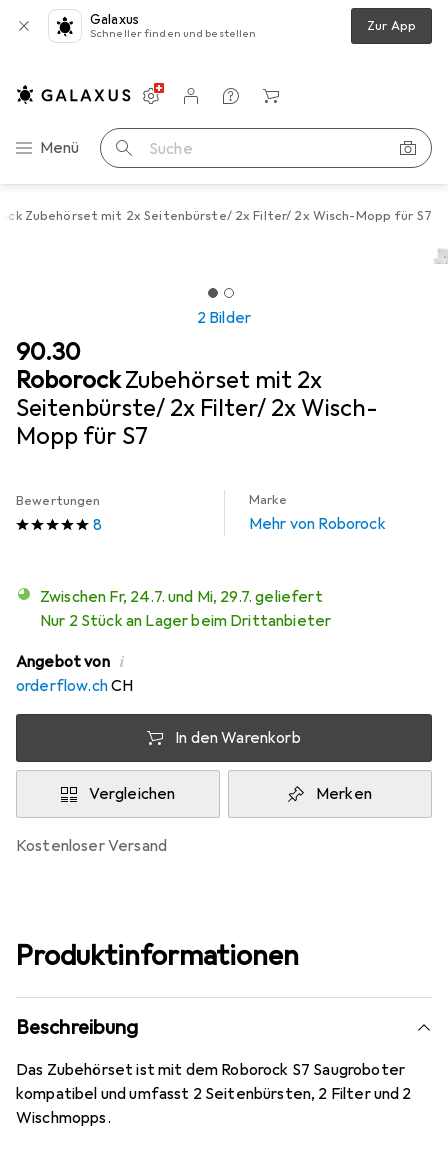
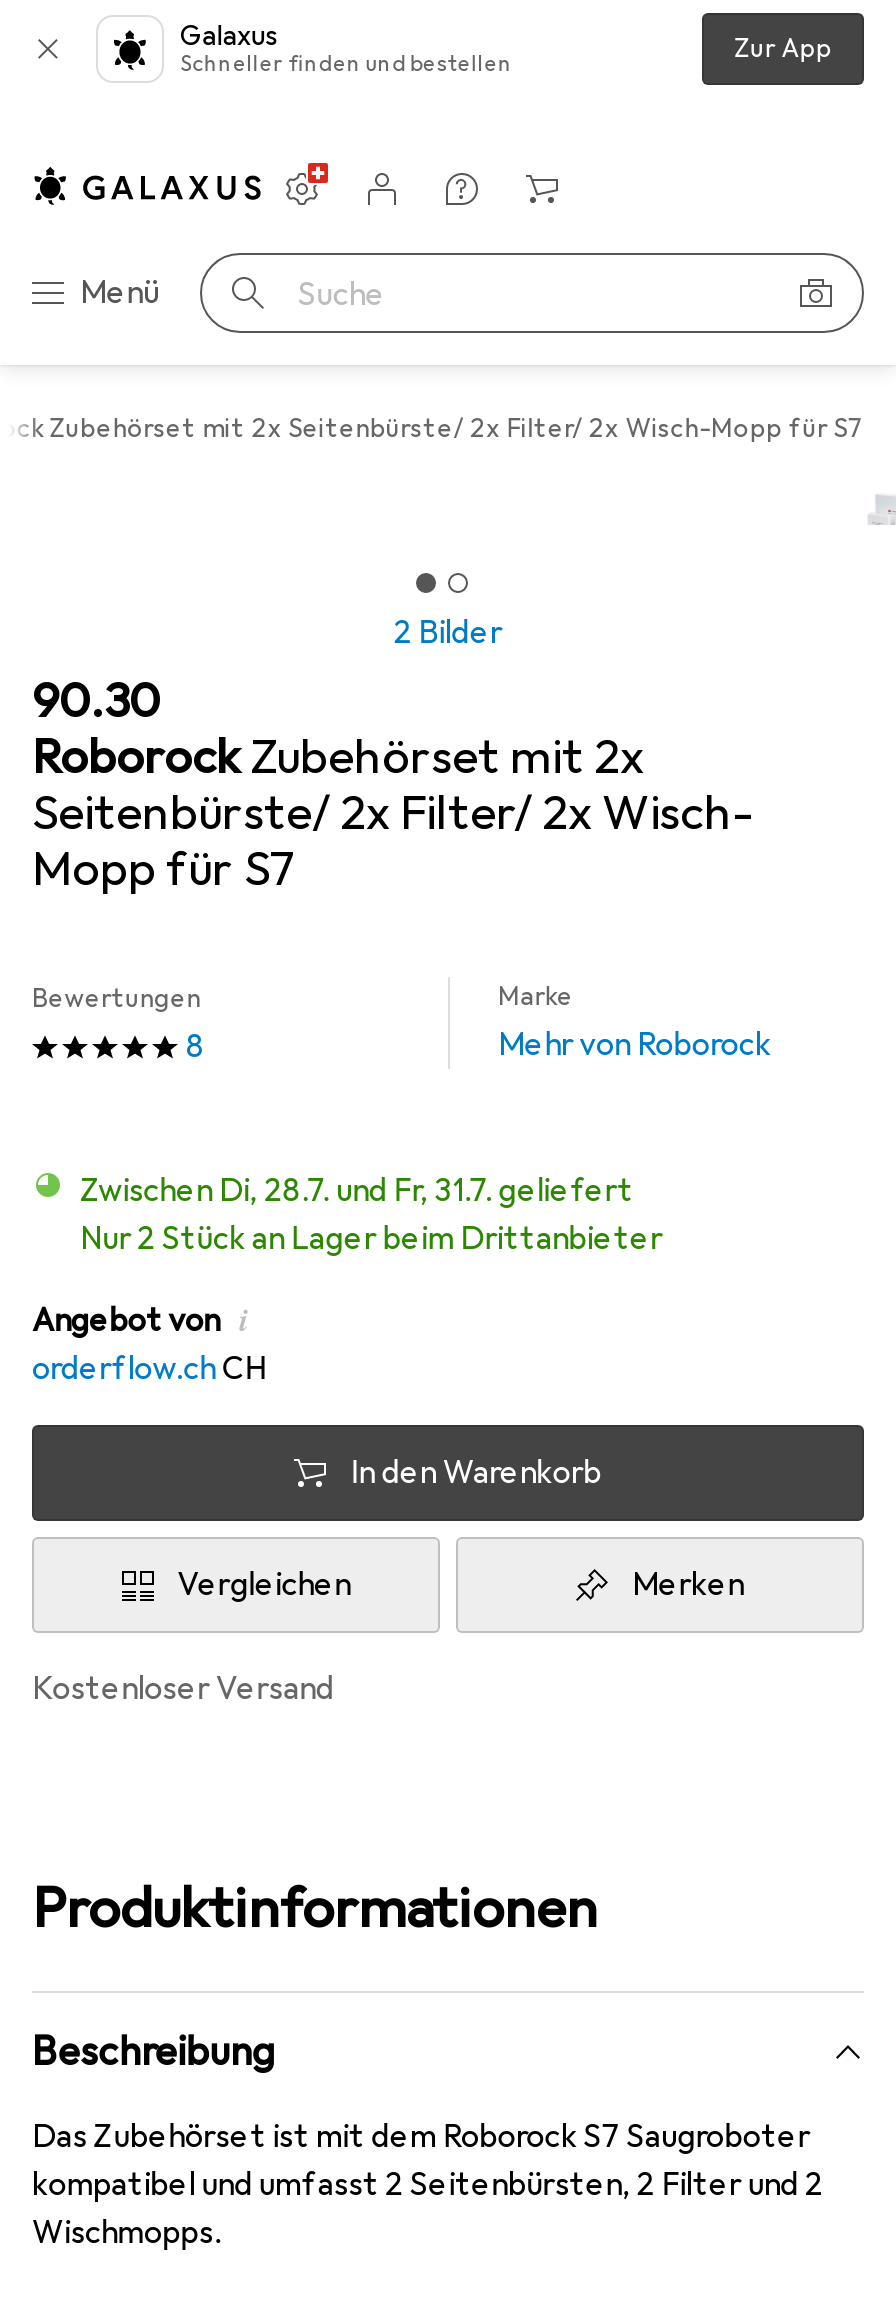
[49,587,323,607] Zwischen Fr, 24.7. und Mi, 29.7. geliefert -> [98,1171,633,1211] Zwischen Di, 28.7. und Fr, 31.7. geliefert

